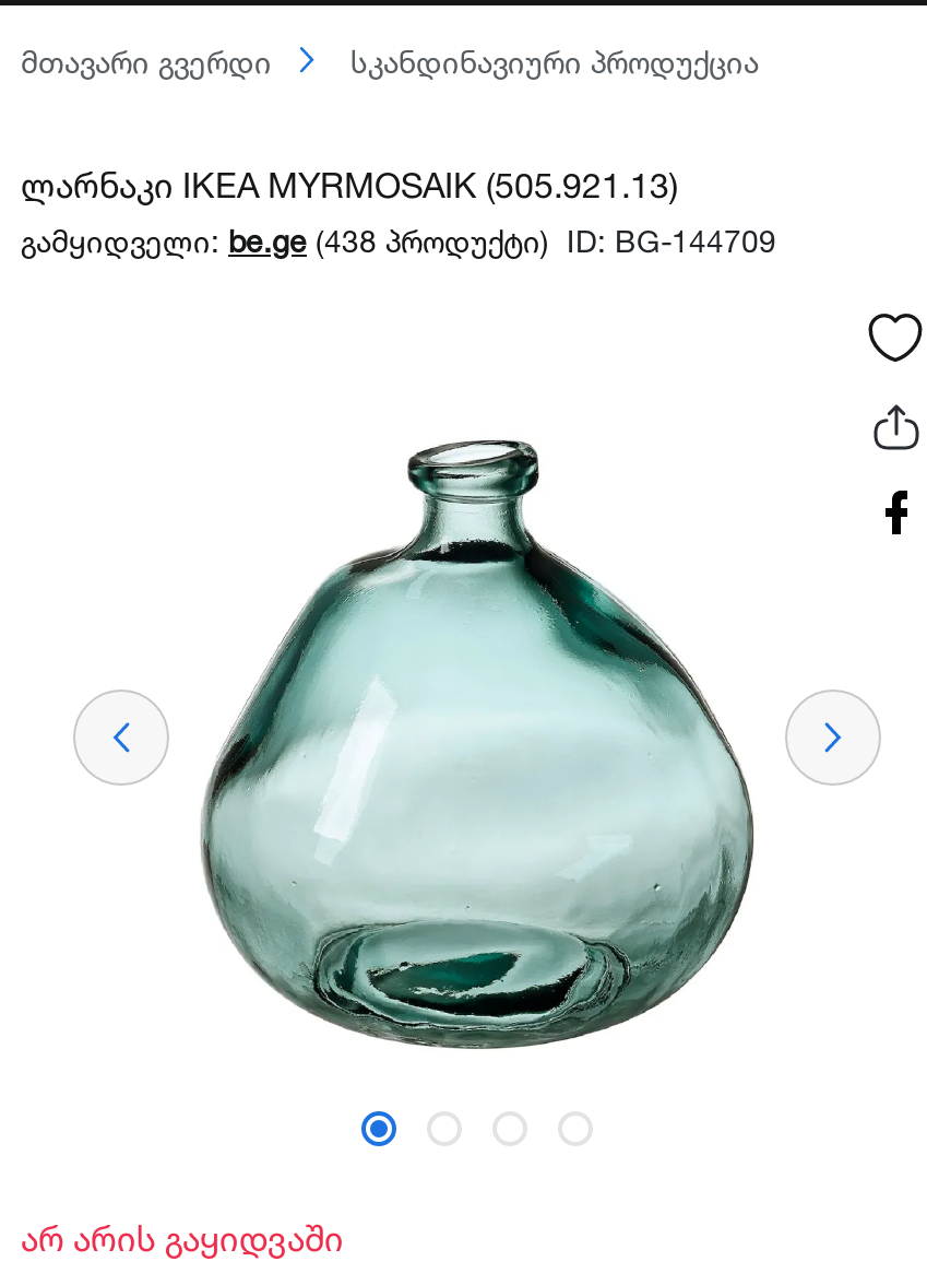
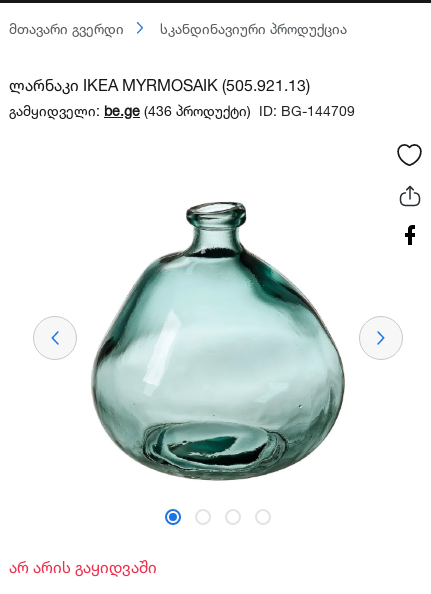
[21,222,776,259] გამყიდველი: be.ge (438 პროდუქტი) ID: BG-144709 -> [9,102,355,119] გამყიდველი: be.ge (436 პროდუქტი) ID: BG-144709

